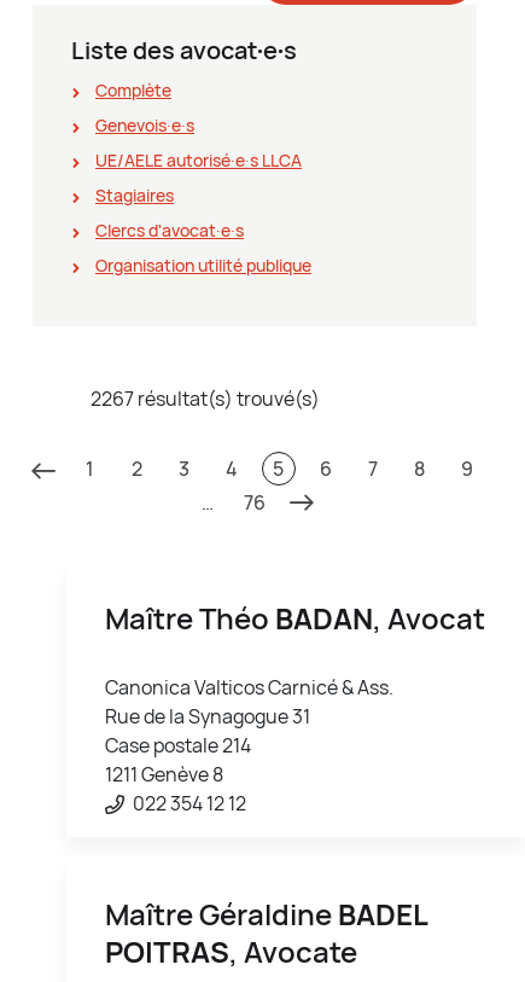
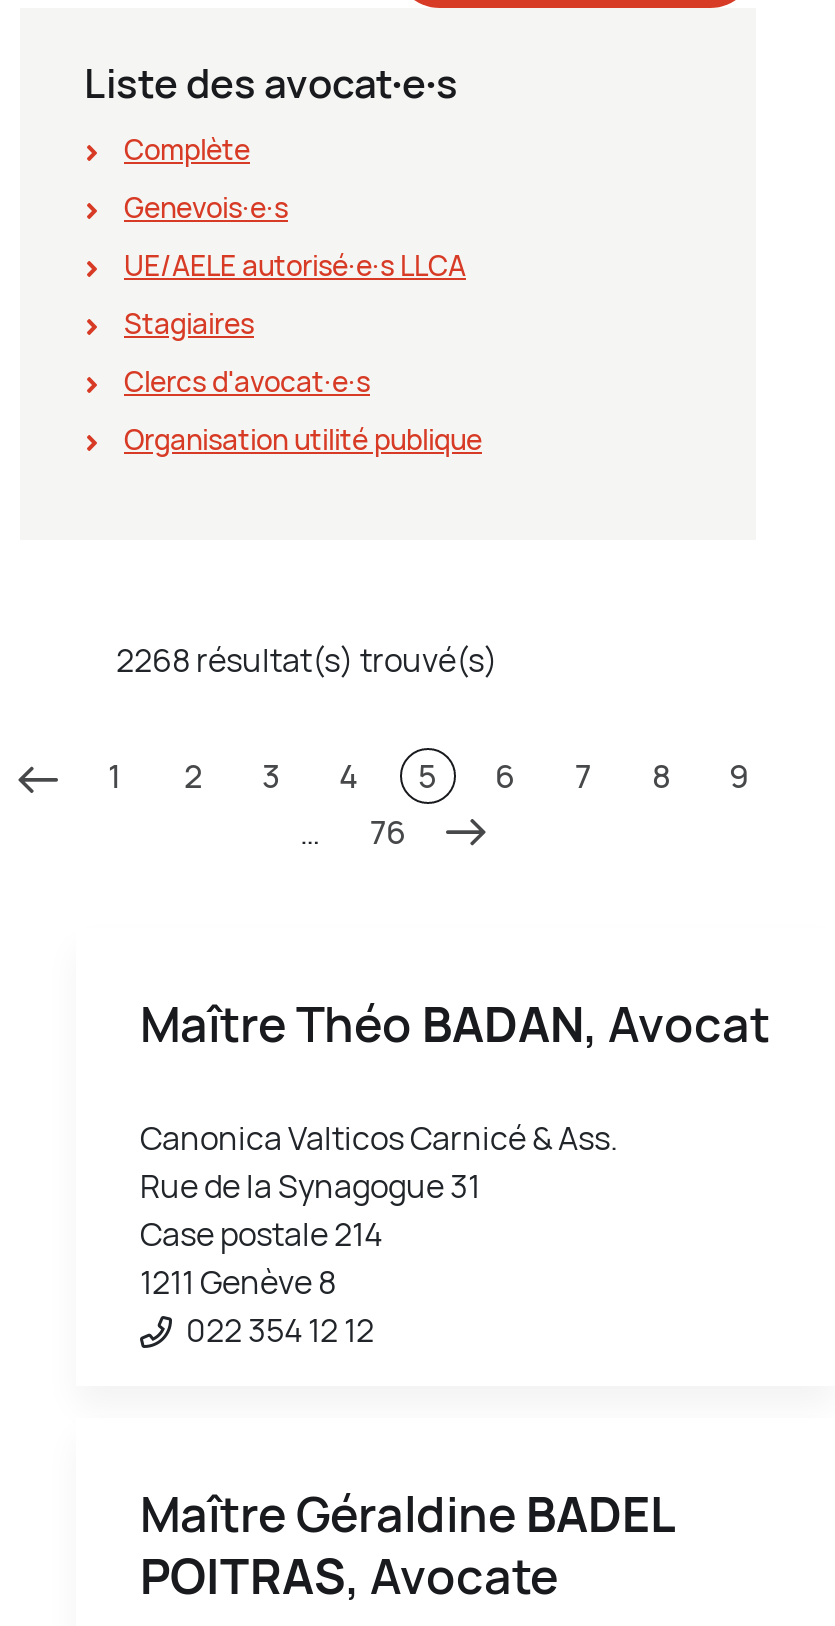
[91,385,320,412] 2267 résultat(s) trouvé(s) -> [116,638,498,682] 2268 résultat(s) trouvé(s)

